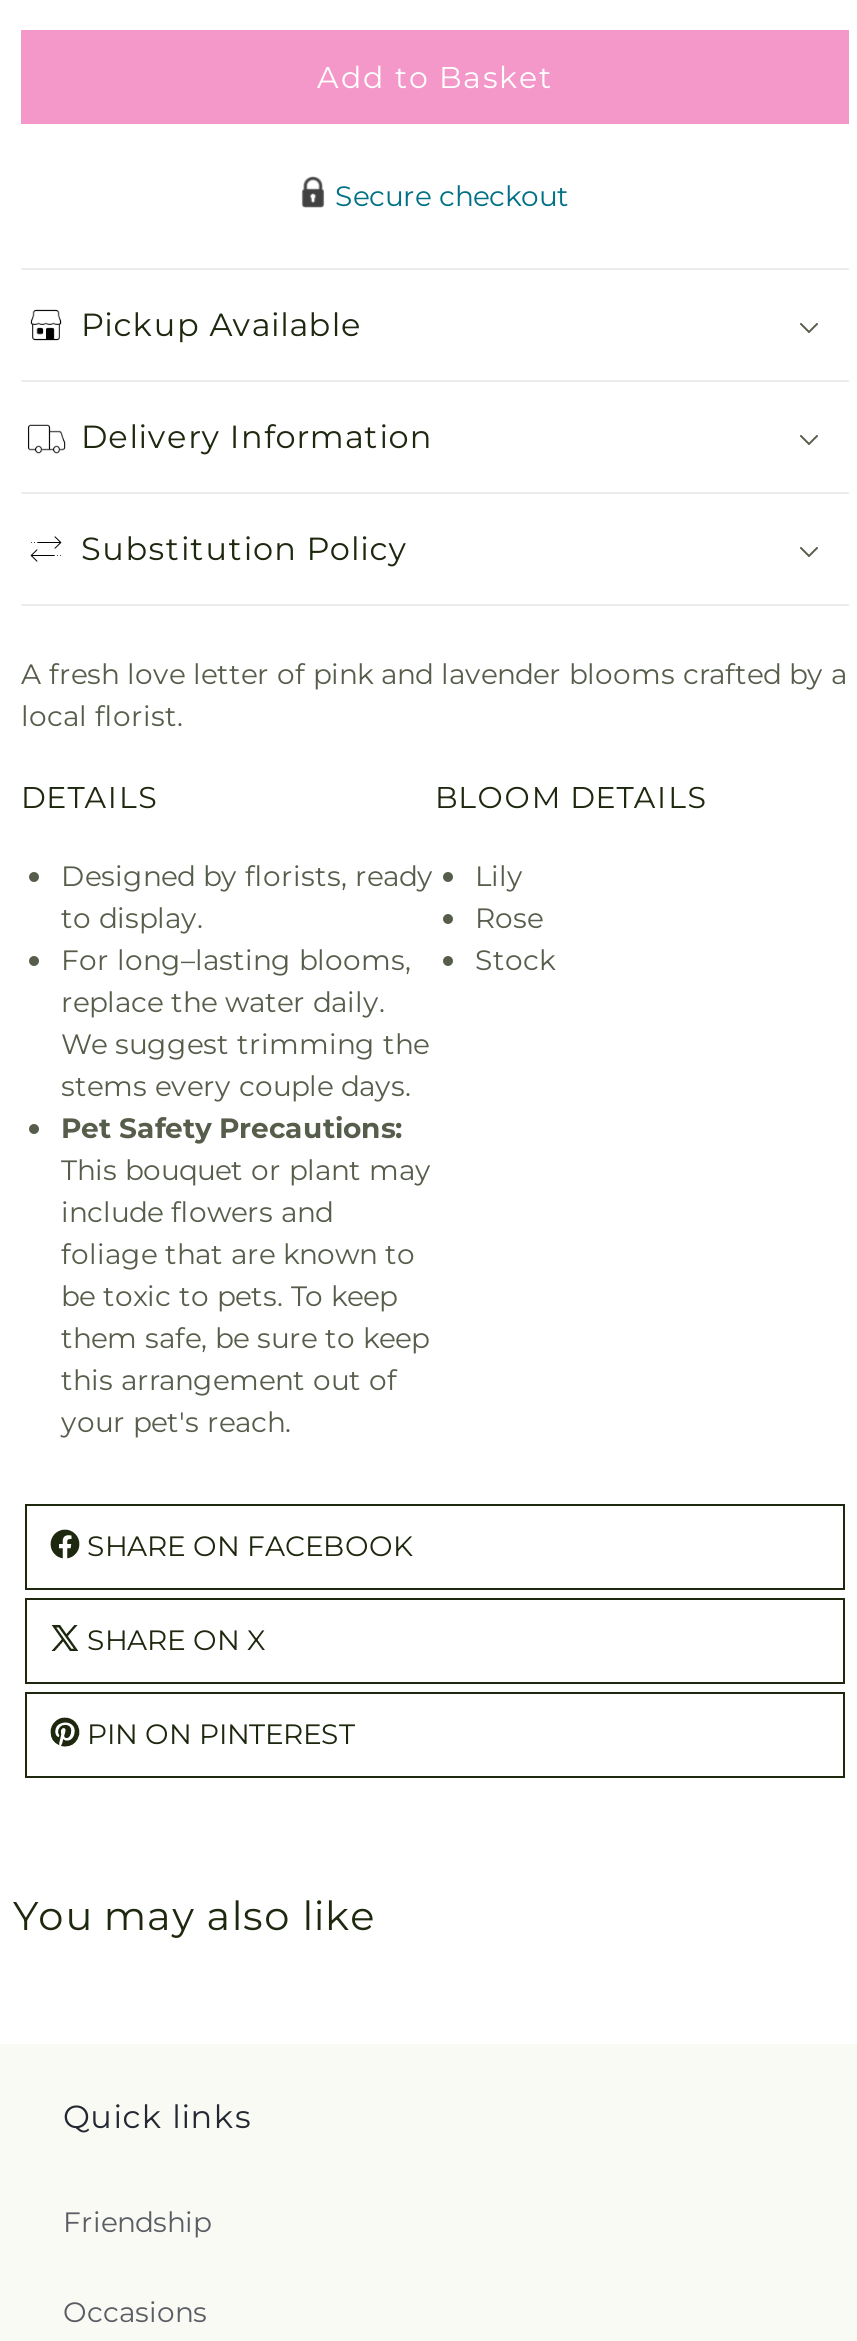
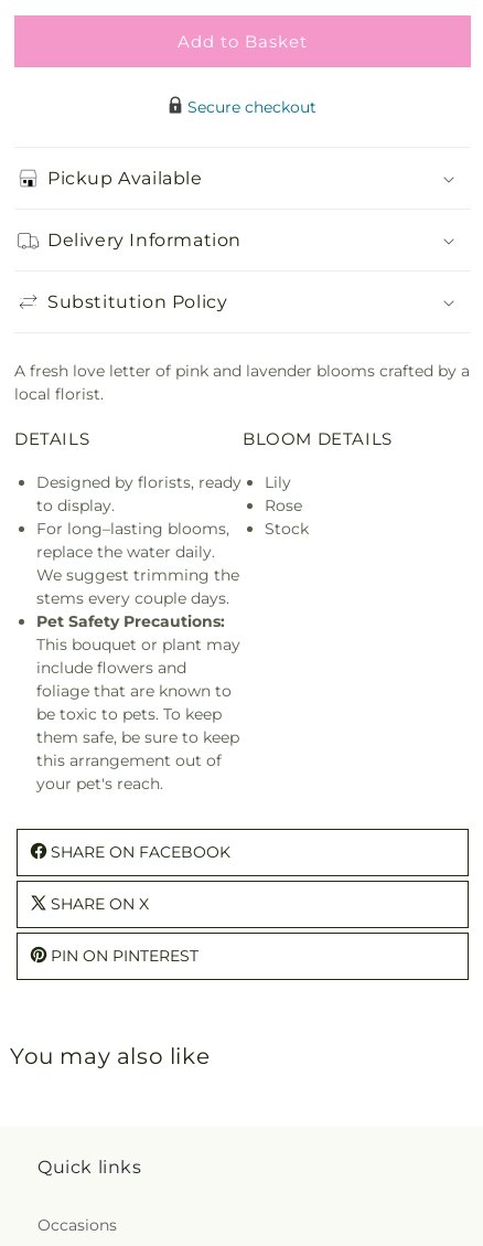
[63,2204,211,2240] Friendship -> none

